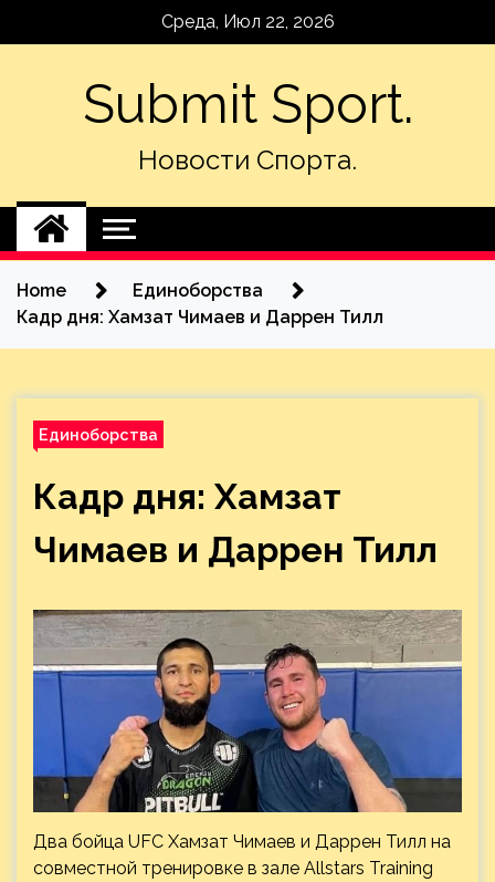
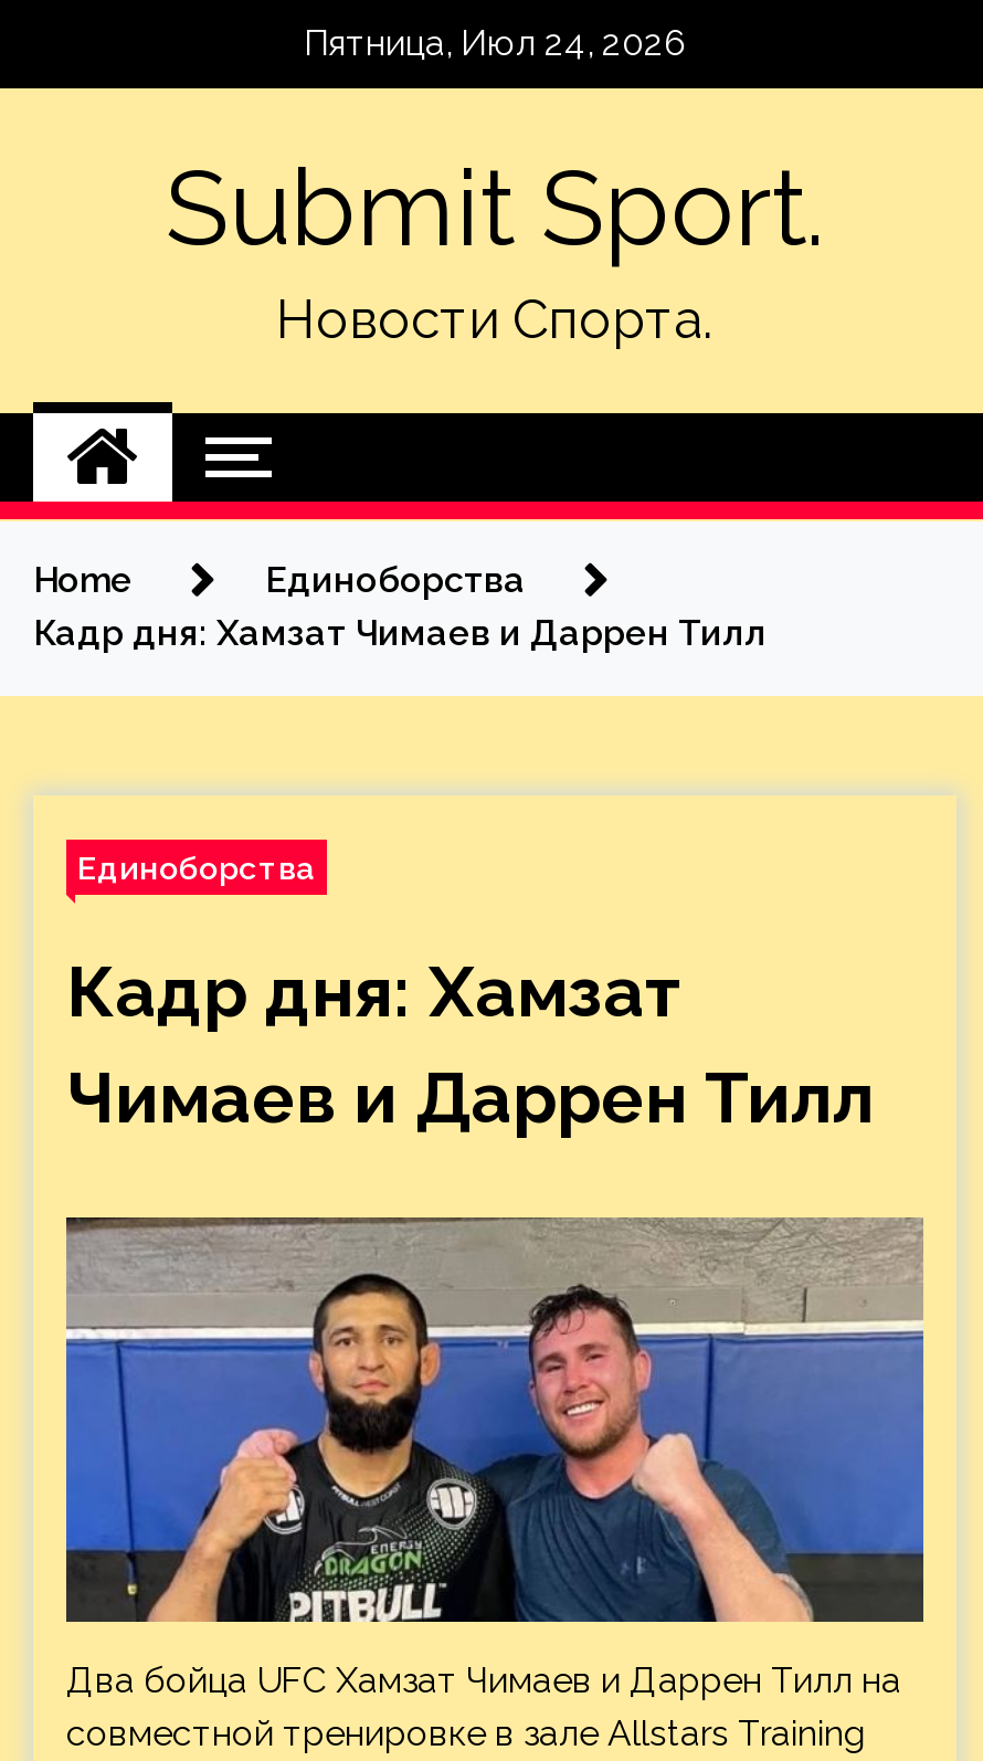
[161,11,334,32] Среда, Июл 22, 2026 -> [304,22,686,64] Пятница, Июл 24, 2026

